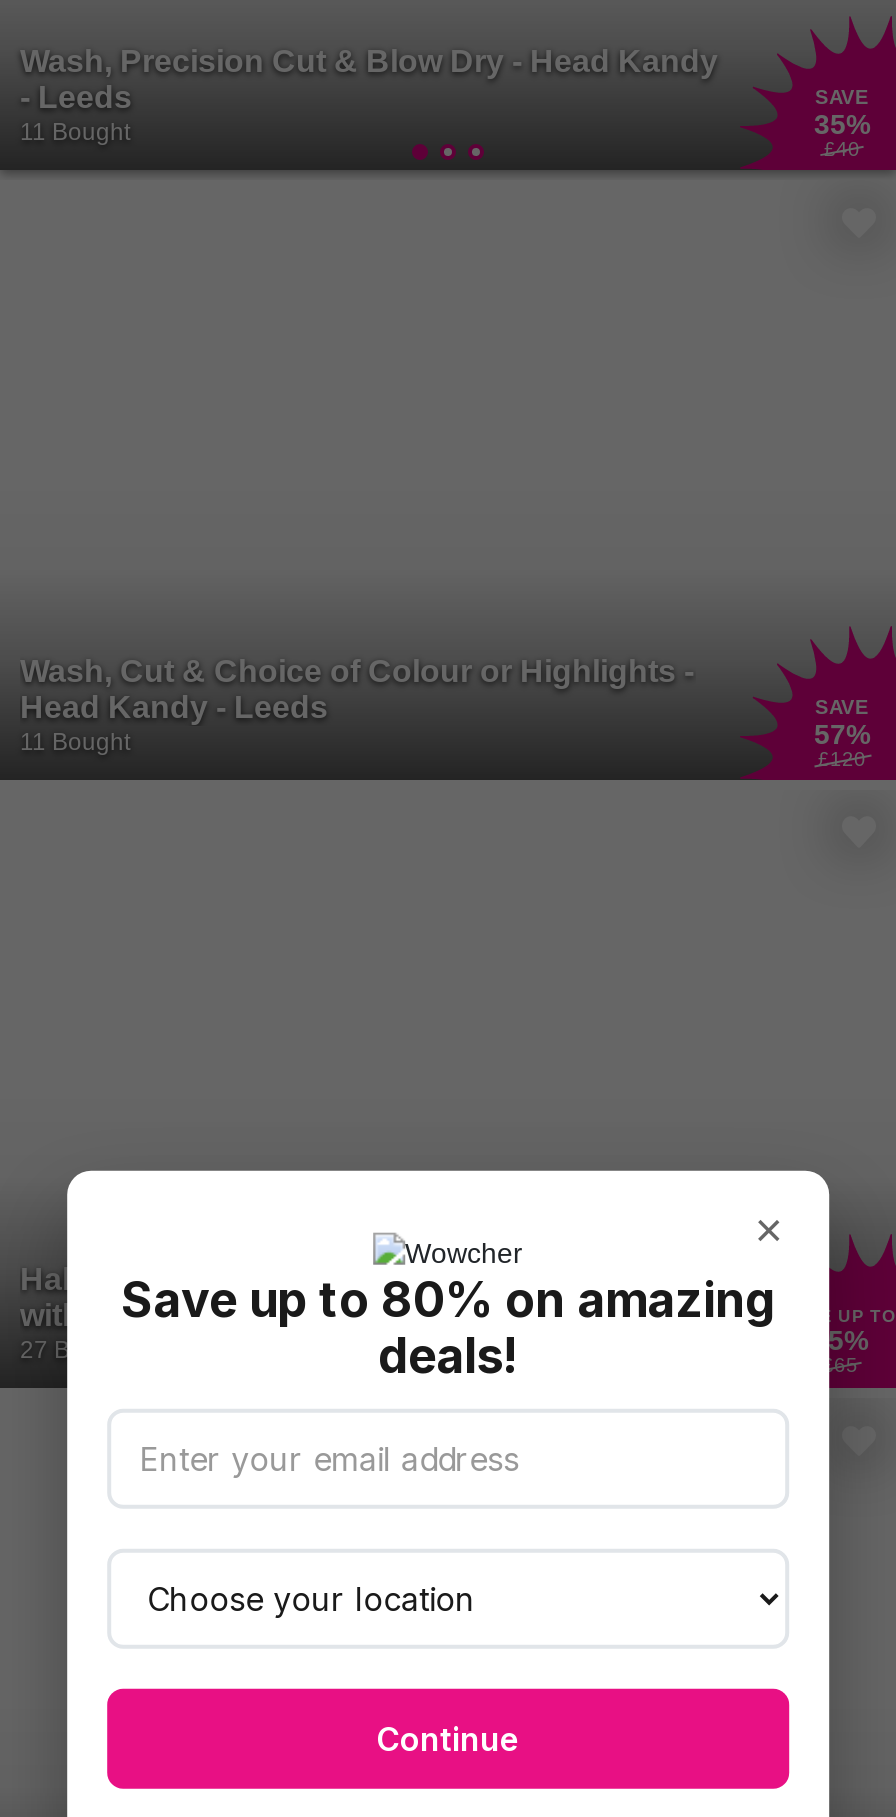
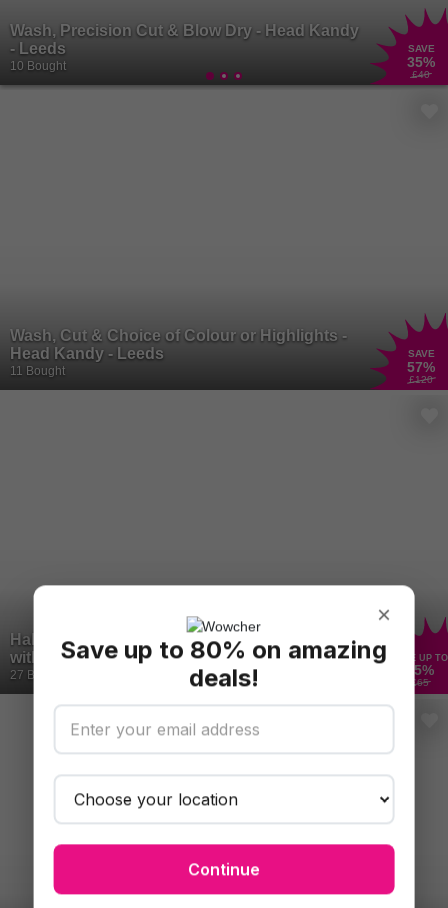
[20,118,130,146] 11 Bought -> [10,59,66,73] 10 Bought

